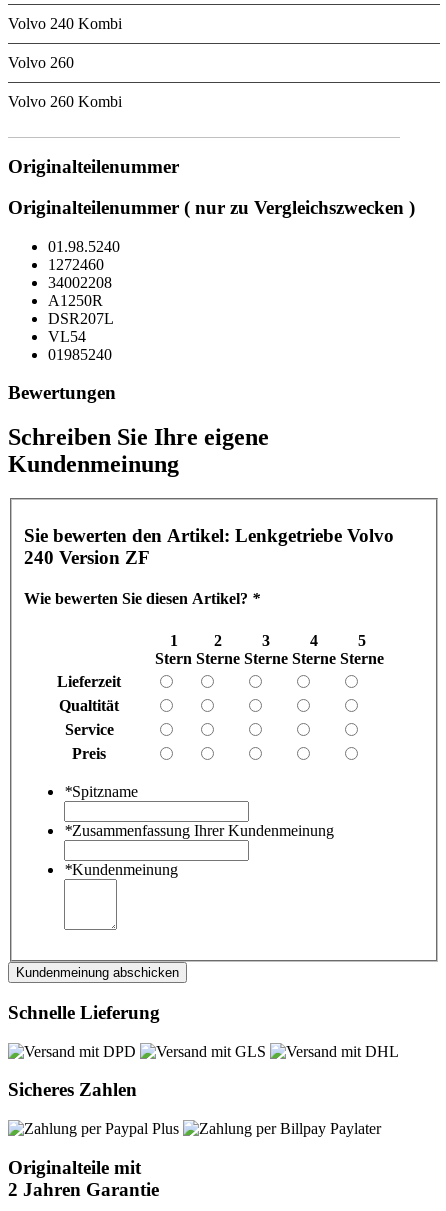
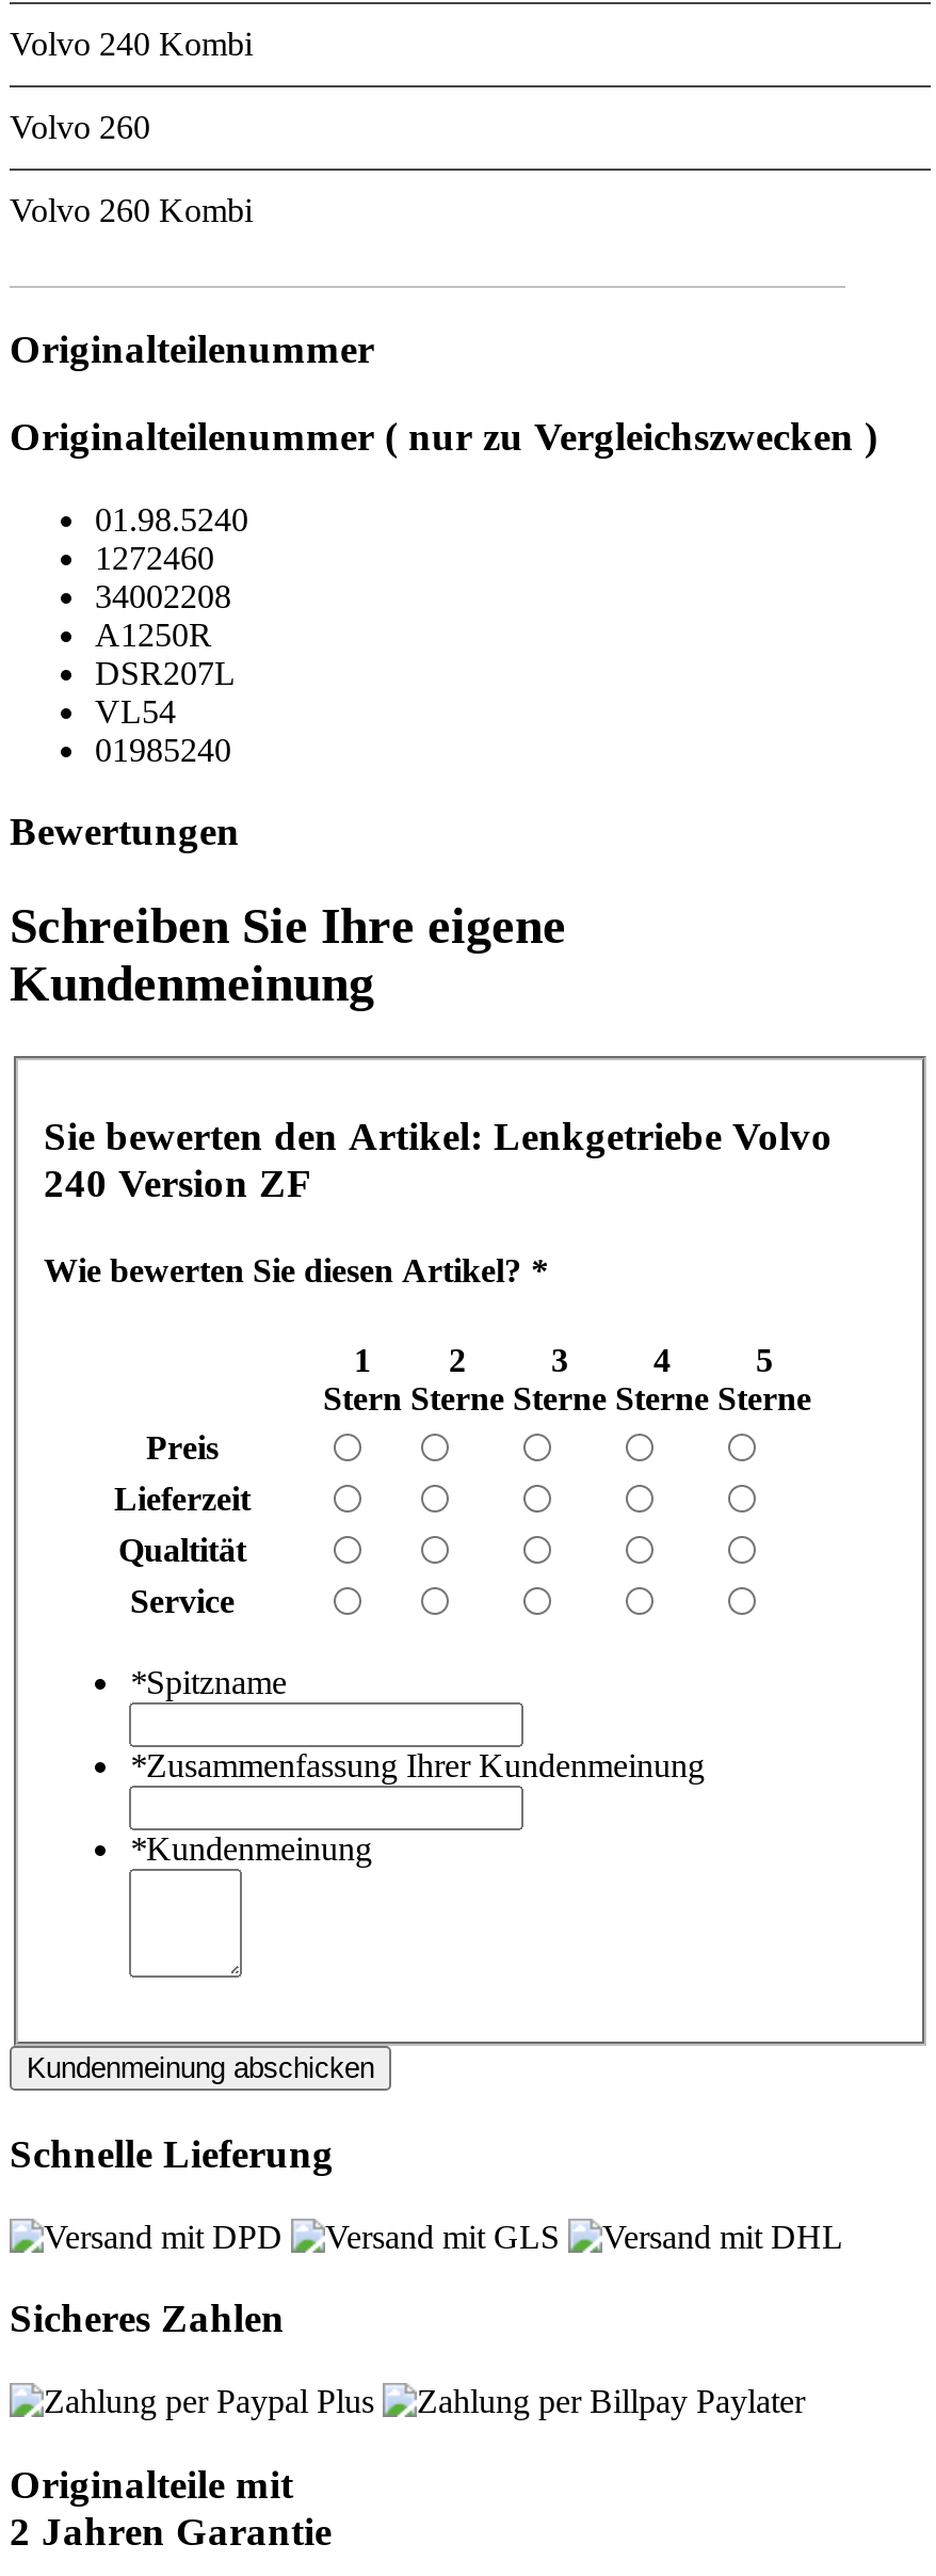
moved [57,673,121,738] -> [114,1481,251,1619]: Lieferzeit | Qualtität | Service
moved [72,745,106,762] -> [146,1430,219,1466]: Preis

